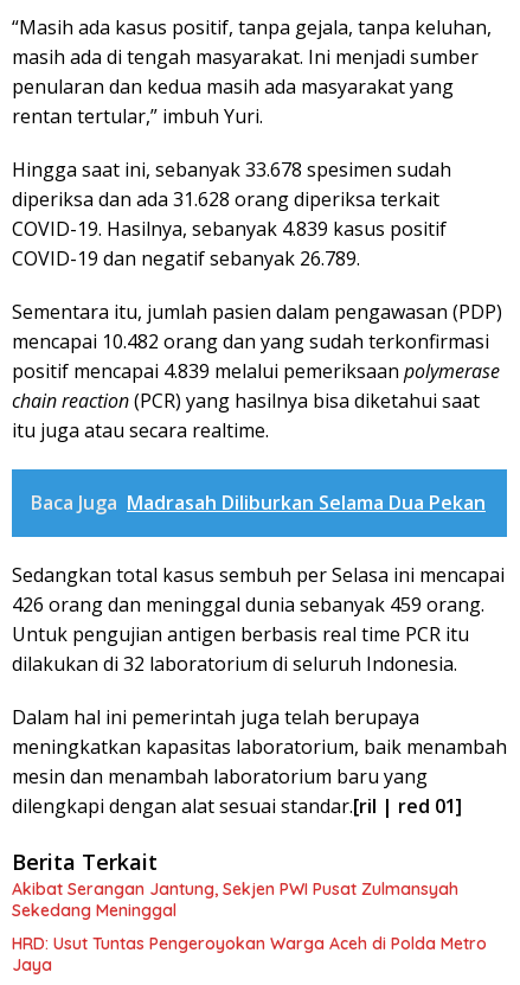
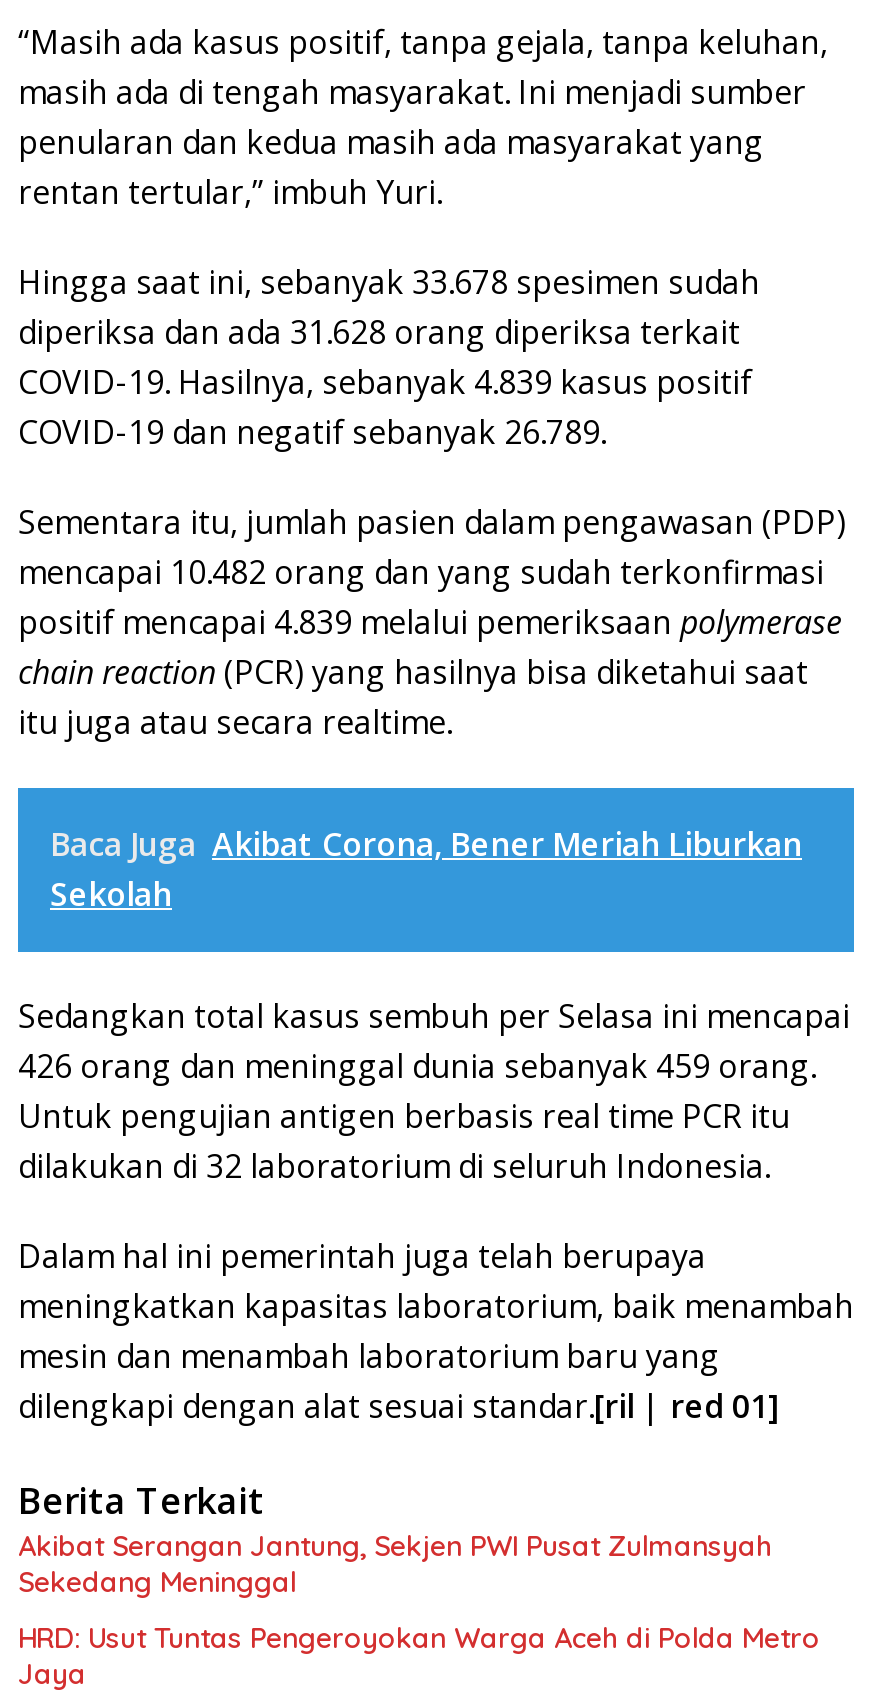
[31,490,486,516] Baca Juga Madrasah Diliburkan Selama Dua Pekan -> [50,822,802,916] Baca Juga Akibat Corona, Bener Meriah Liburkan | Sekolah

